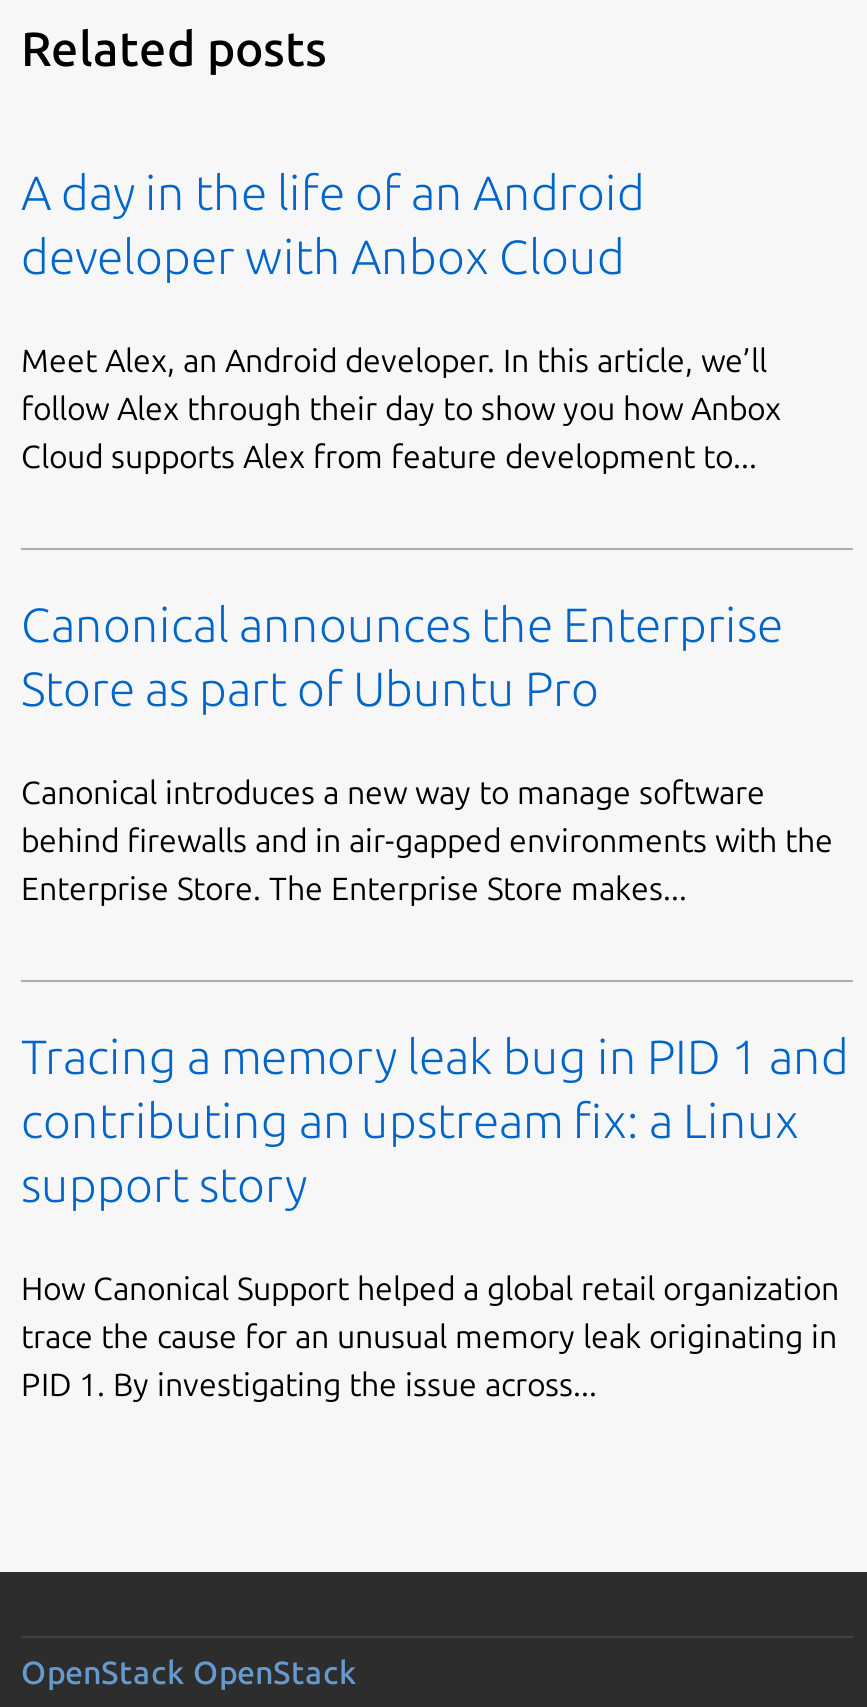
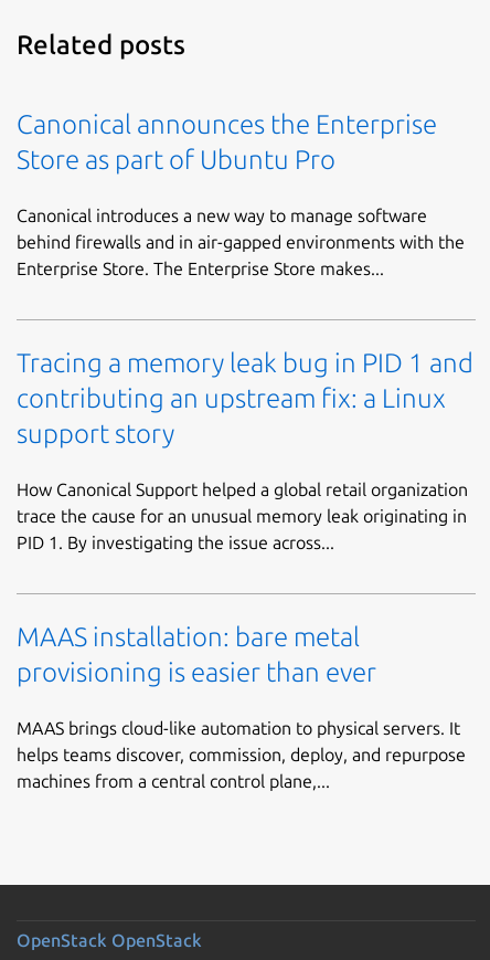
[21,167,781,475] A day in the life of an Android | developer with Anbox Cloud | Meet Alex, an Android developer. In this article, we’ll | follow Alex through their day to show you how Anbox | Cloud supports Alex from feature development to... -> none
moved [21,599,849,1403] -> [17,109,473,553]: Canonical announces the Enterprise | Store as part of Ubuntu Pro | Canonical introduces a new way to manage software | ... | trace the cause for an unusual memory leak originating in | PID 1. By investigating the issue across...
none -> [17,622,466,791] MAAS installation: bare metal | provisioning is easier than ever | MAAS brings cloud-like automation to physical servers. It | helps teams discover, commission, deploy, and repurpose | machines from a central control plane,...

